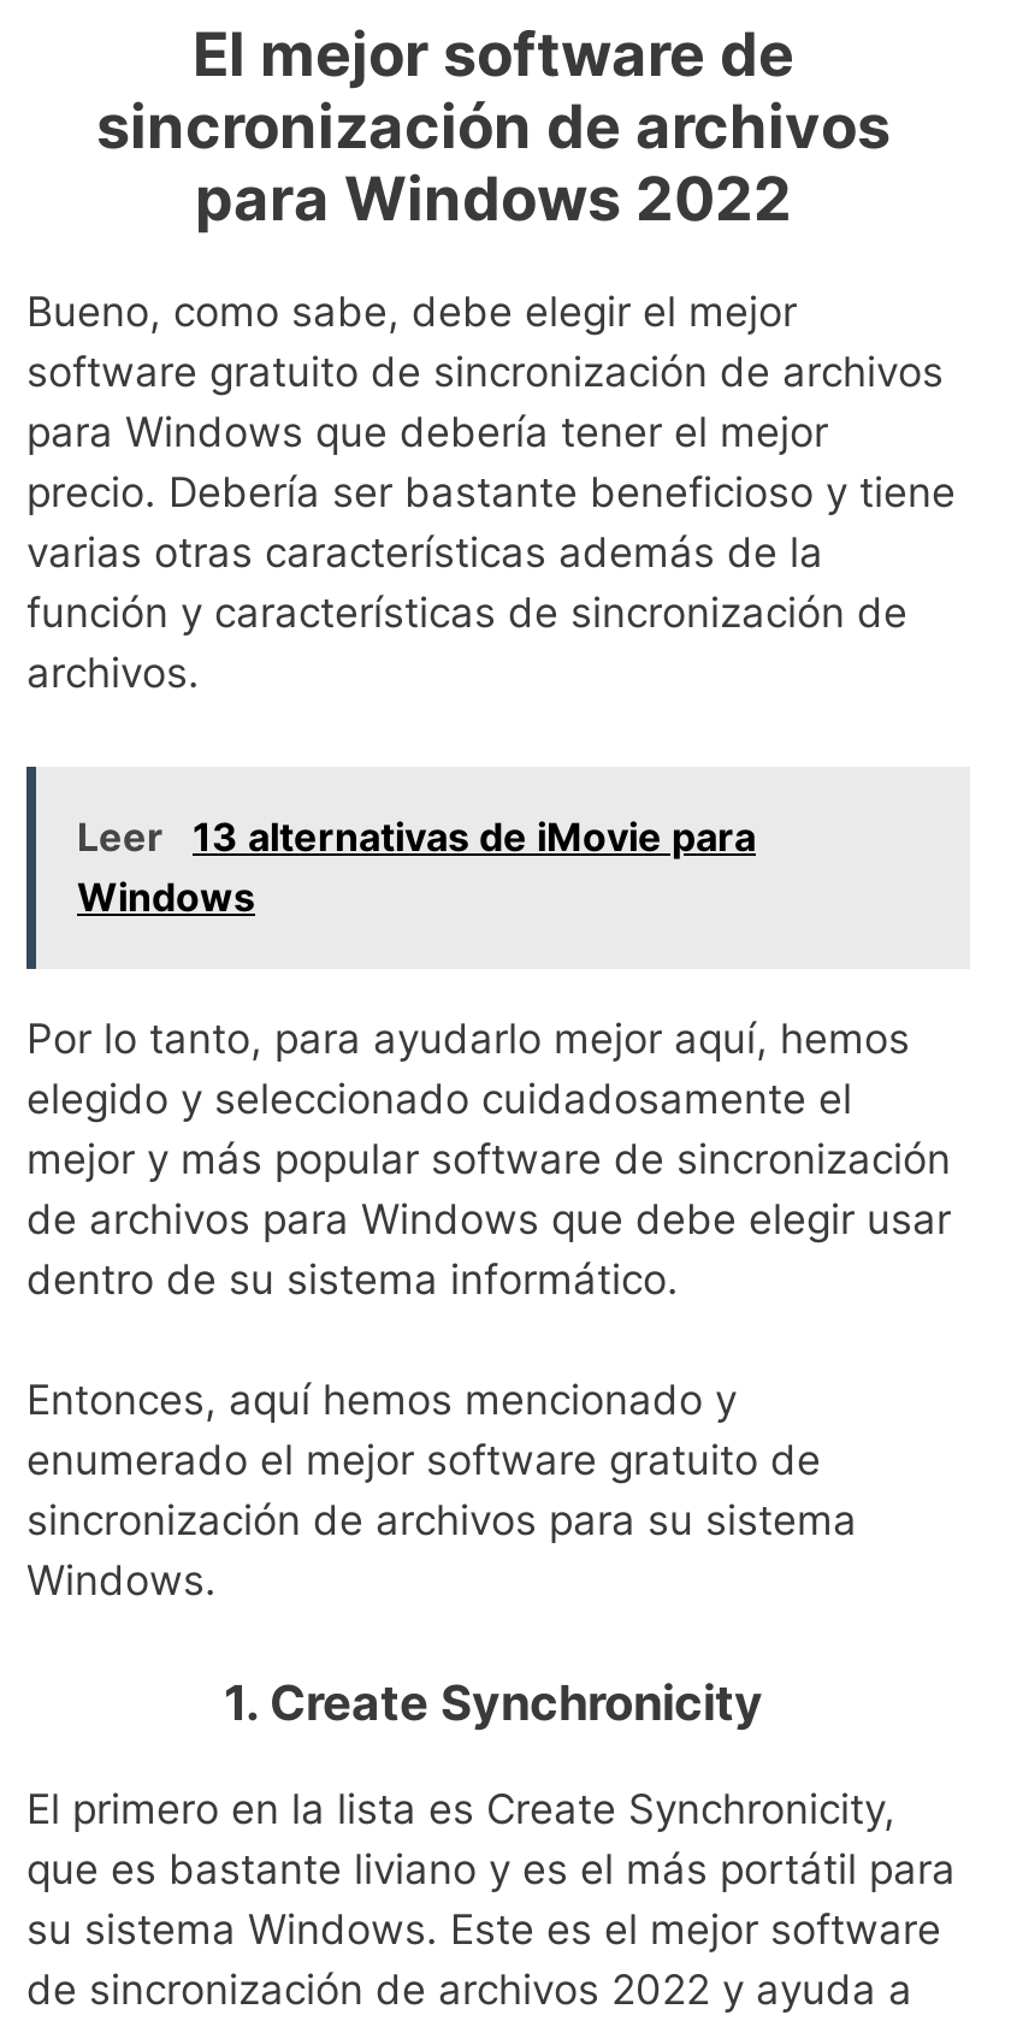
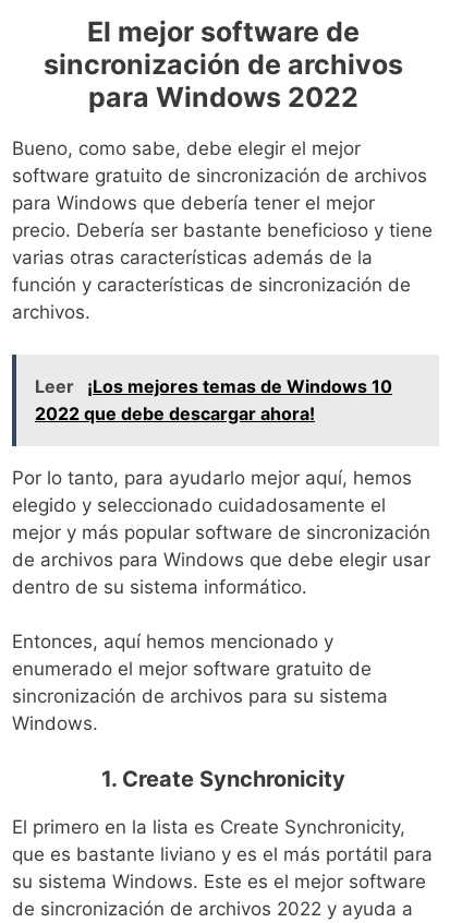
[77,812,756,920] Leer 13 alternativas de iMovie para | Windows -> [35,375,392,424] Leer ¡Los mejores temas de Windows 10 | 2022 que debe descargar ahora!

